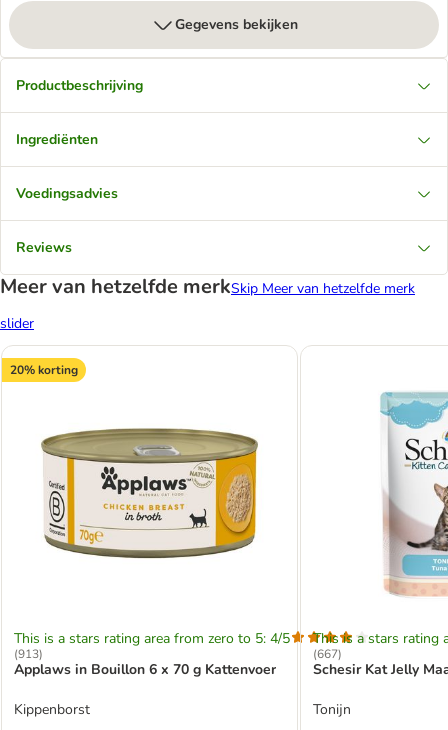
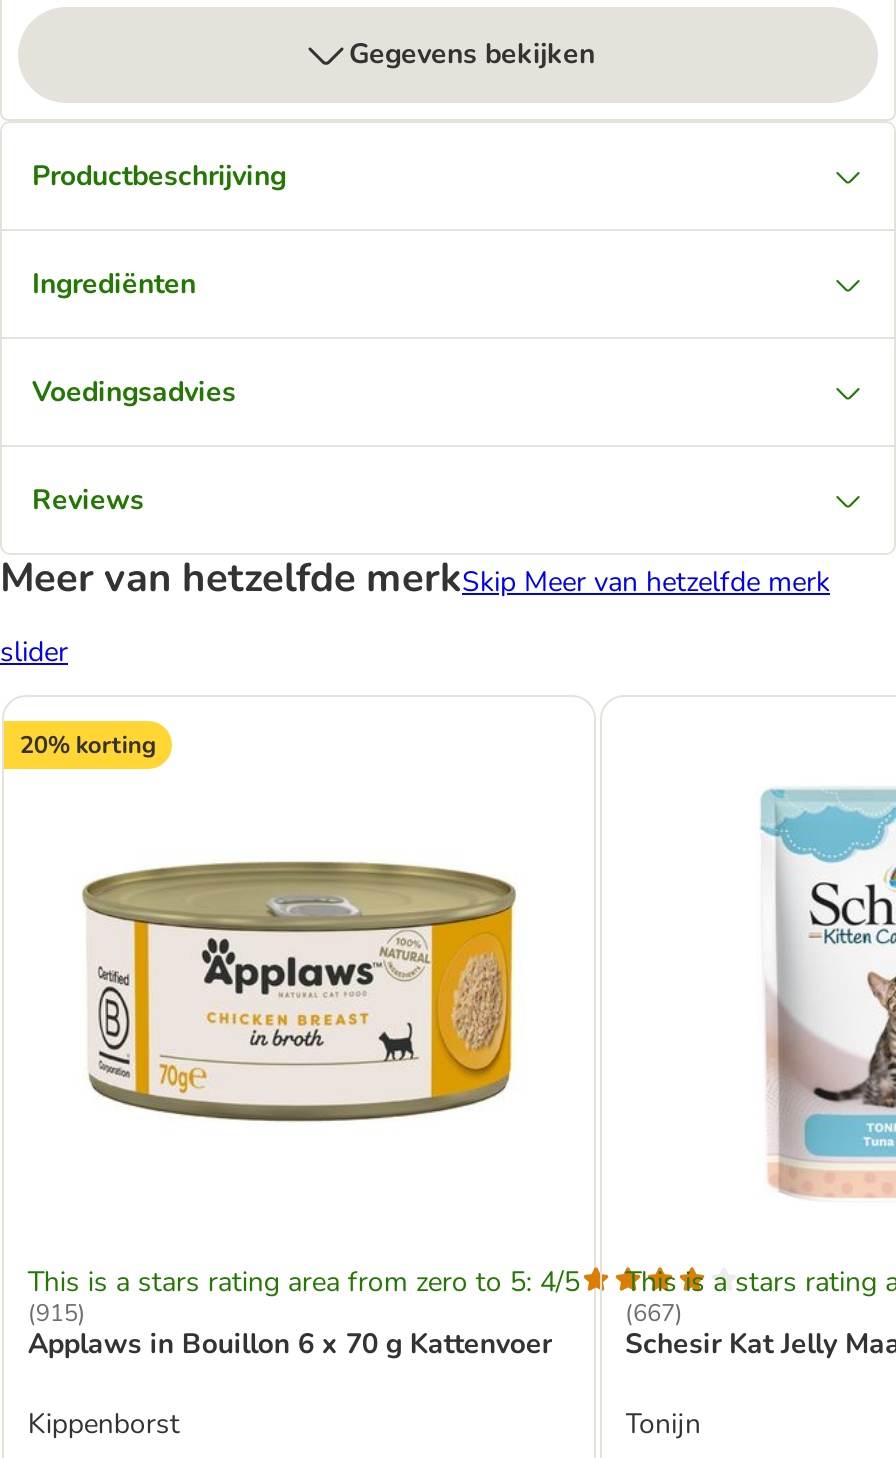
[14,646,43,662] (913) -> [28,1297,86,1329] (915)

